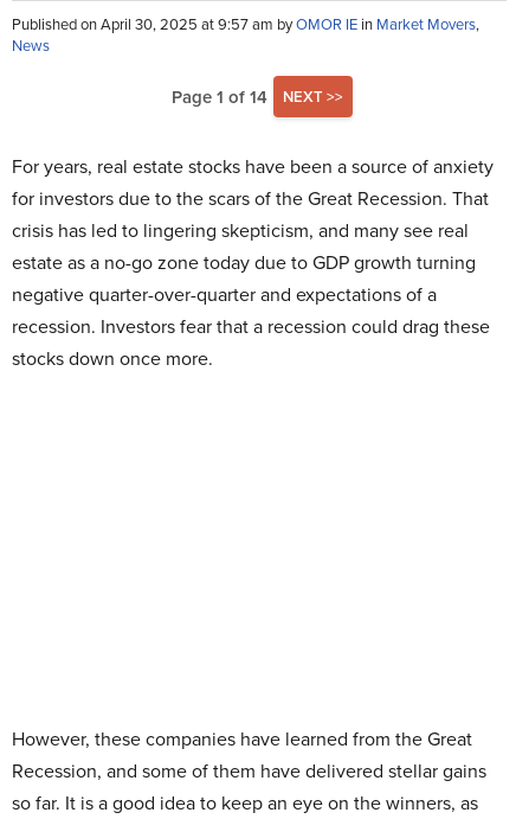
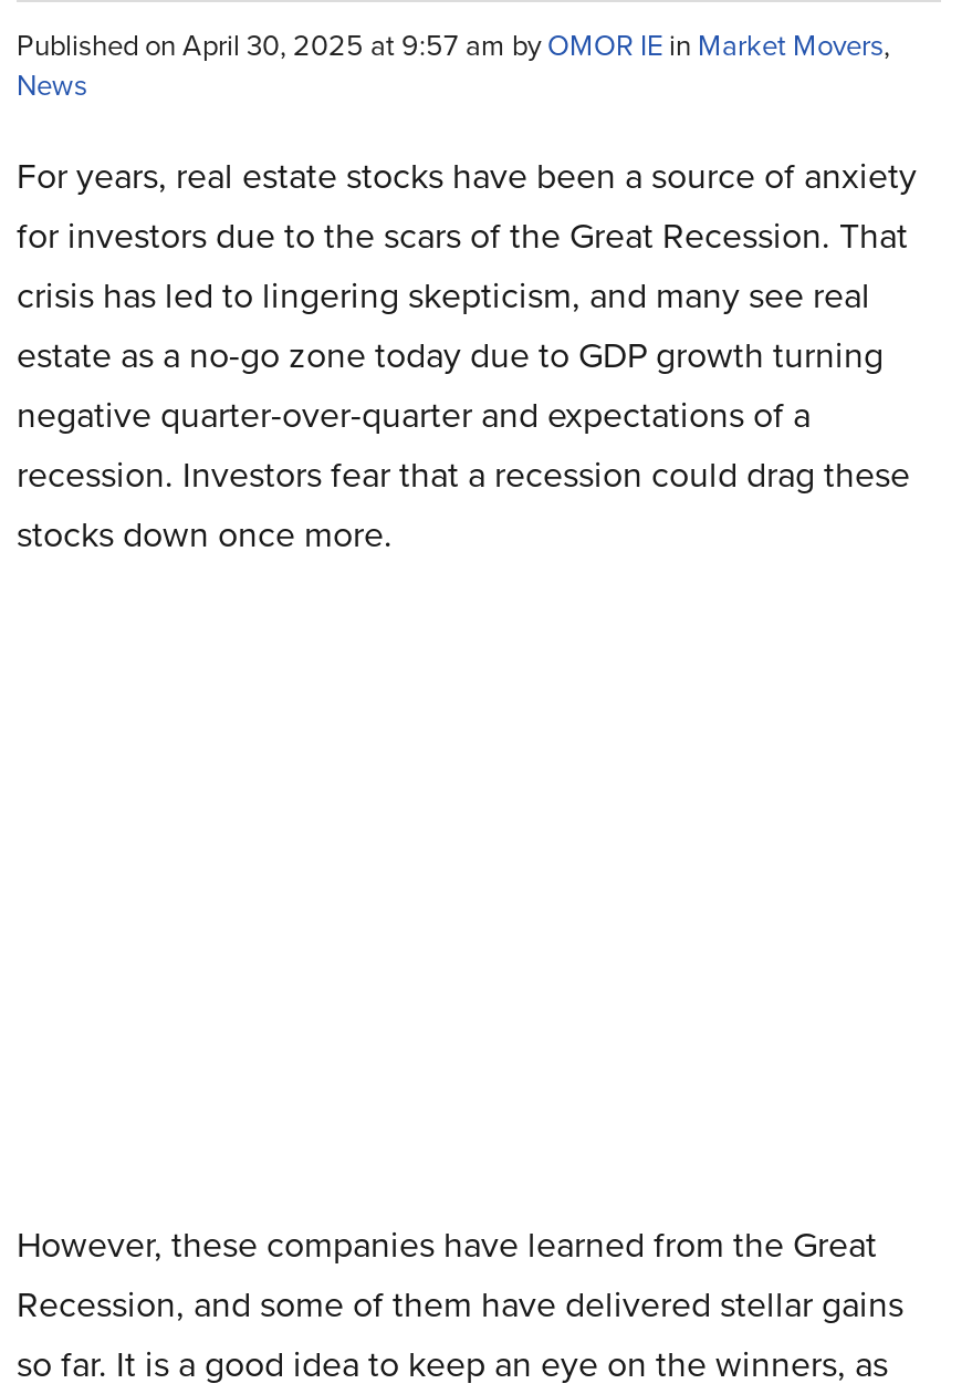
[172,84,343,109] Page 1 of 14 | NEXT >> -> none

